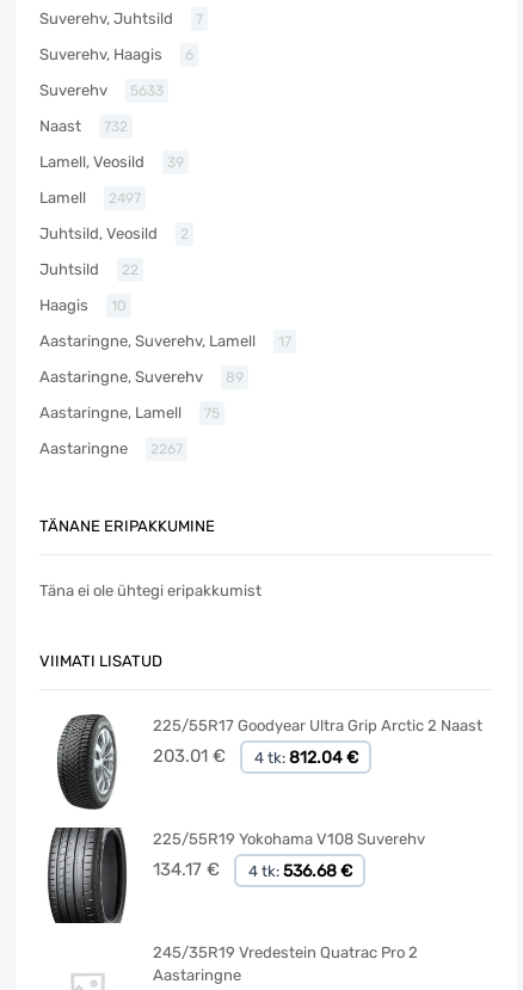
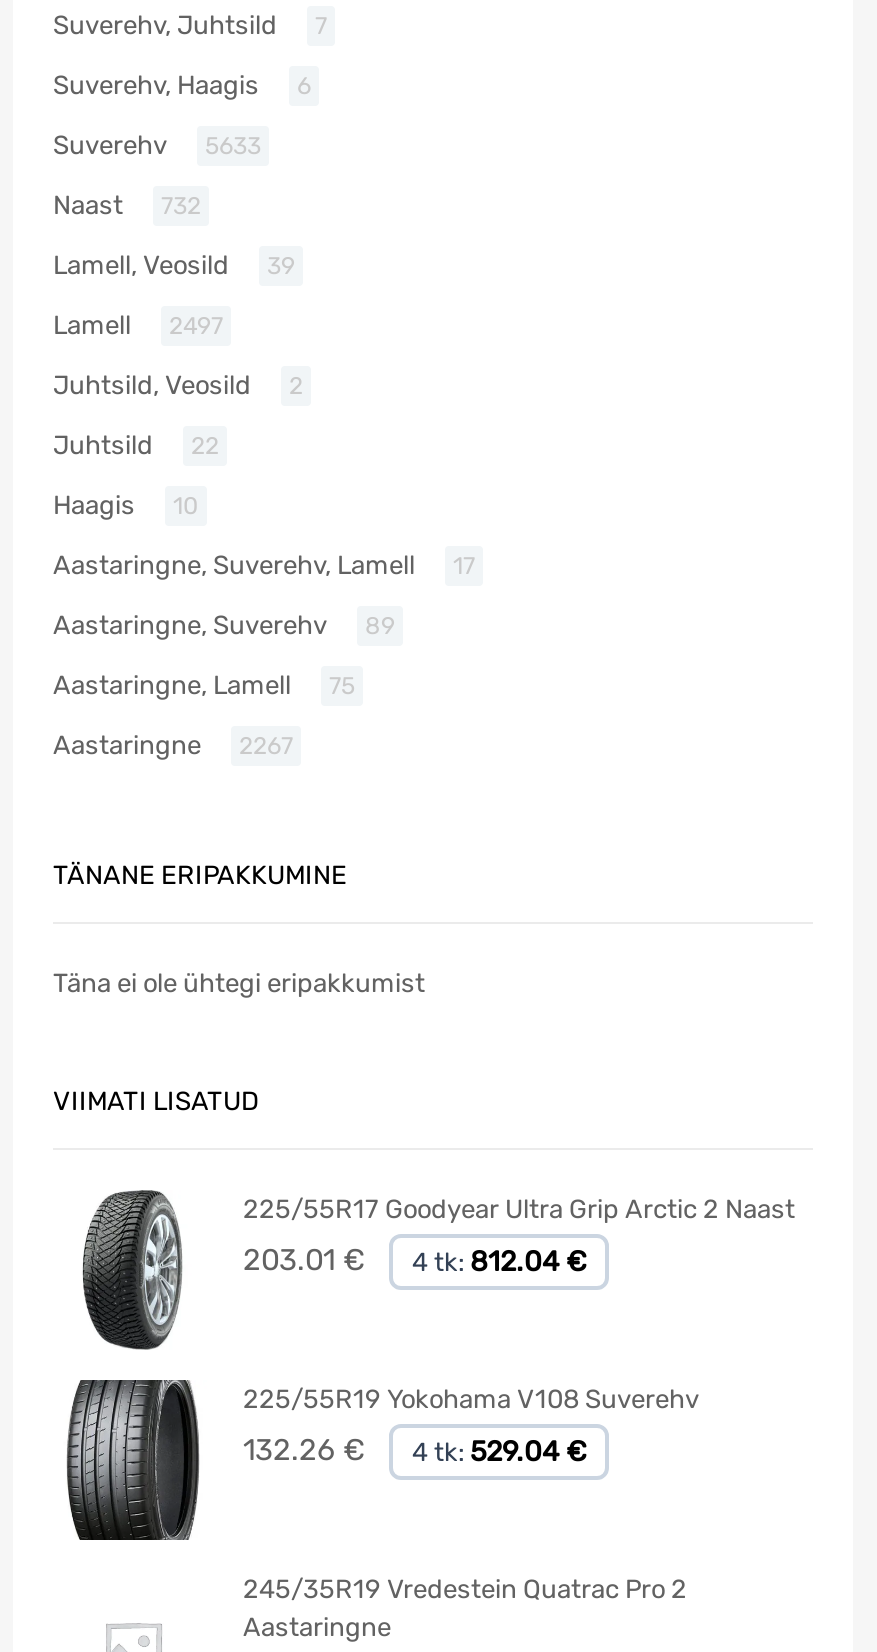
[153,858,220,880] 134.17 € -> [243,1431,365,1467] 132.26 €
[248,860,352,880] 4 tk: 536.68 € -> [412,1434,586,1468] 4 tk: 529.04 €

